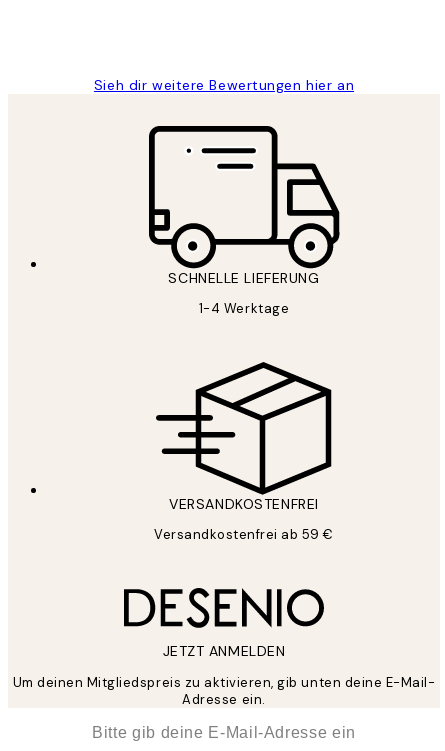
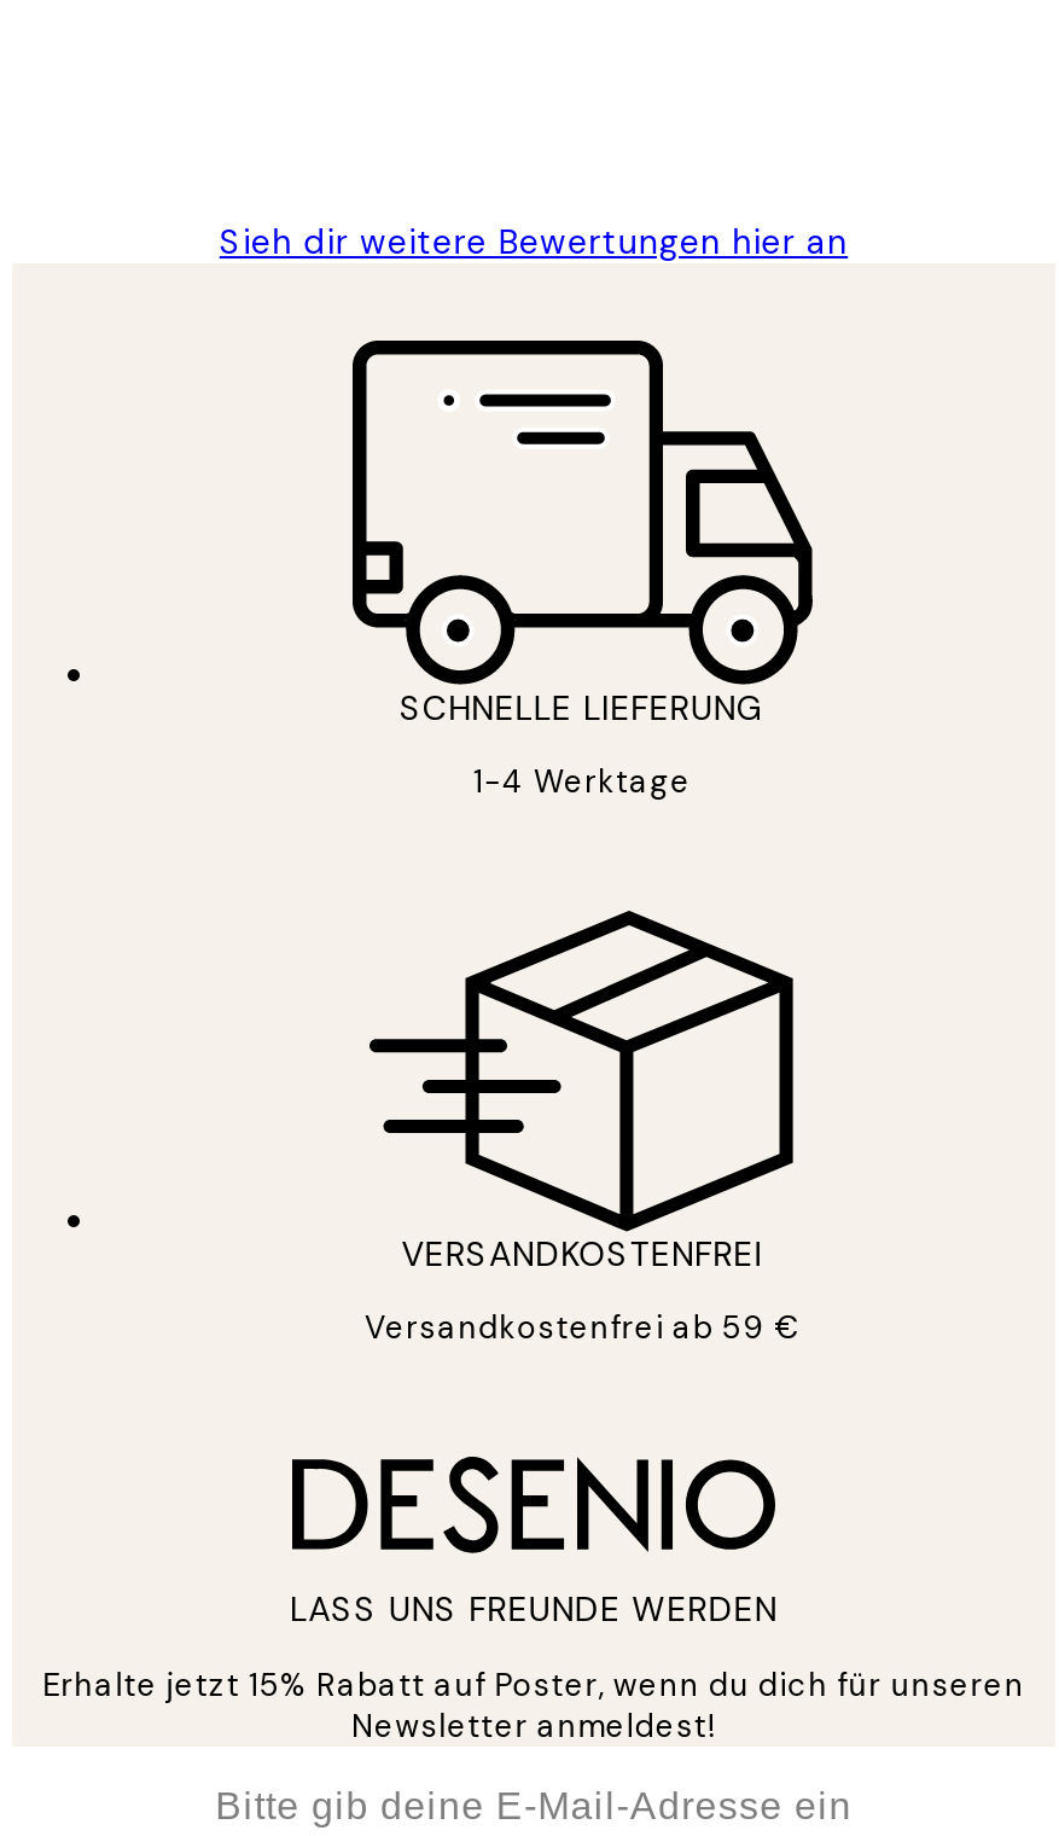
[163,642,285,660] JETZT ANMELDEN -> [290,1587,777,1630] LASS UNS FREUNDE WERDEN
[13,674,435,708] Um deinen Mitgliedspreis zu aktivieren, gib unten deine E-Mail- | Adresse ein. -> [43,1664,1025,1746] Erhalte jetzt 15% Rabatt auf Poster, wenn du dich für unseren | Newsletter anmeldest!

